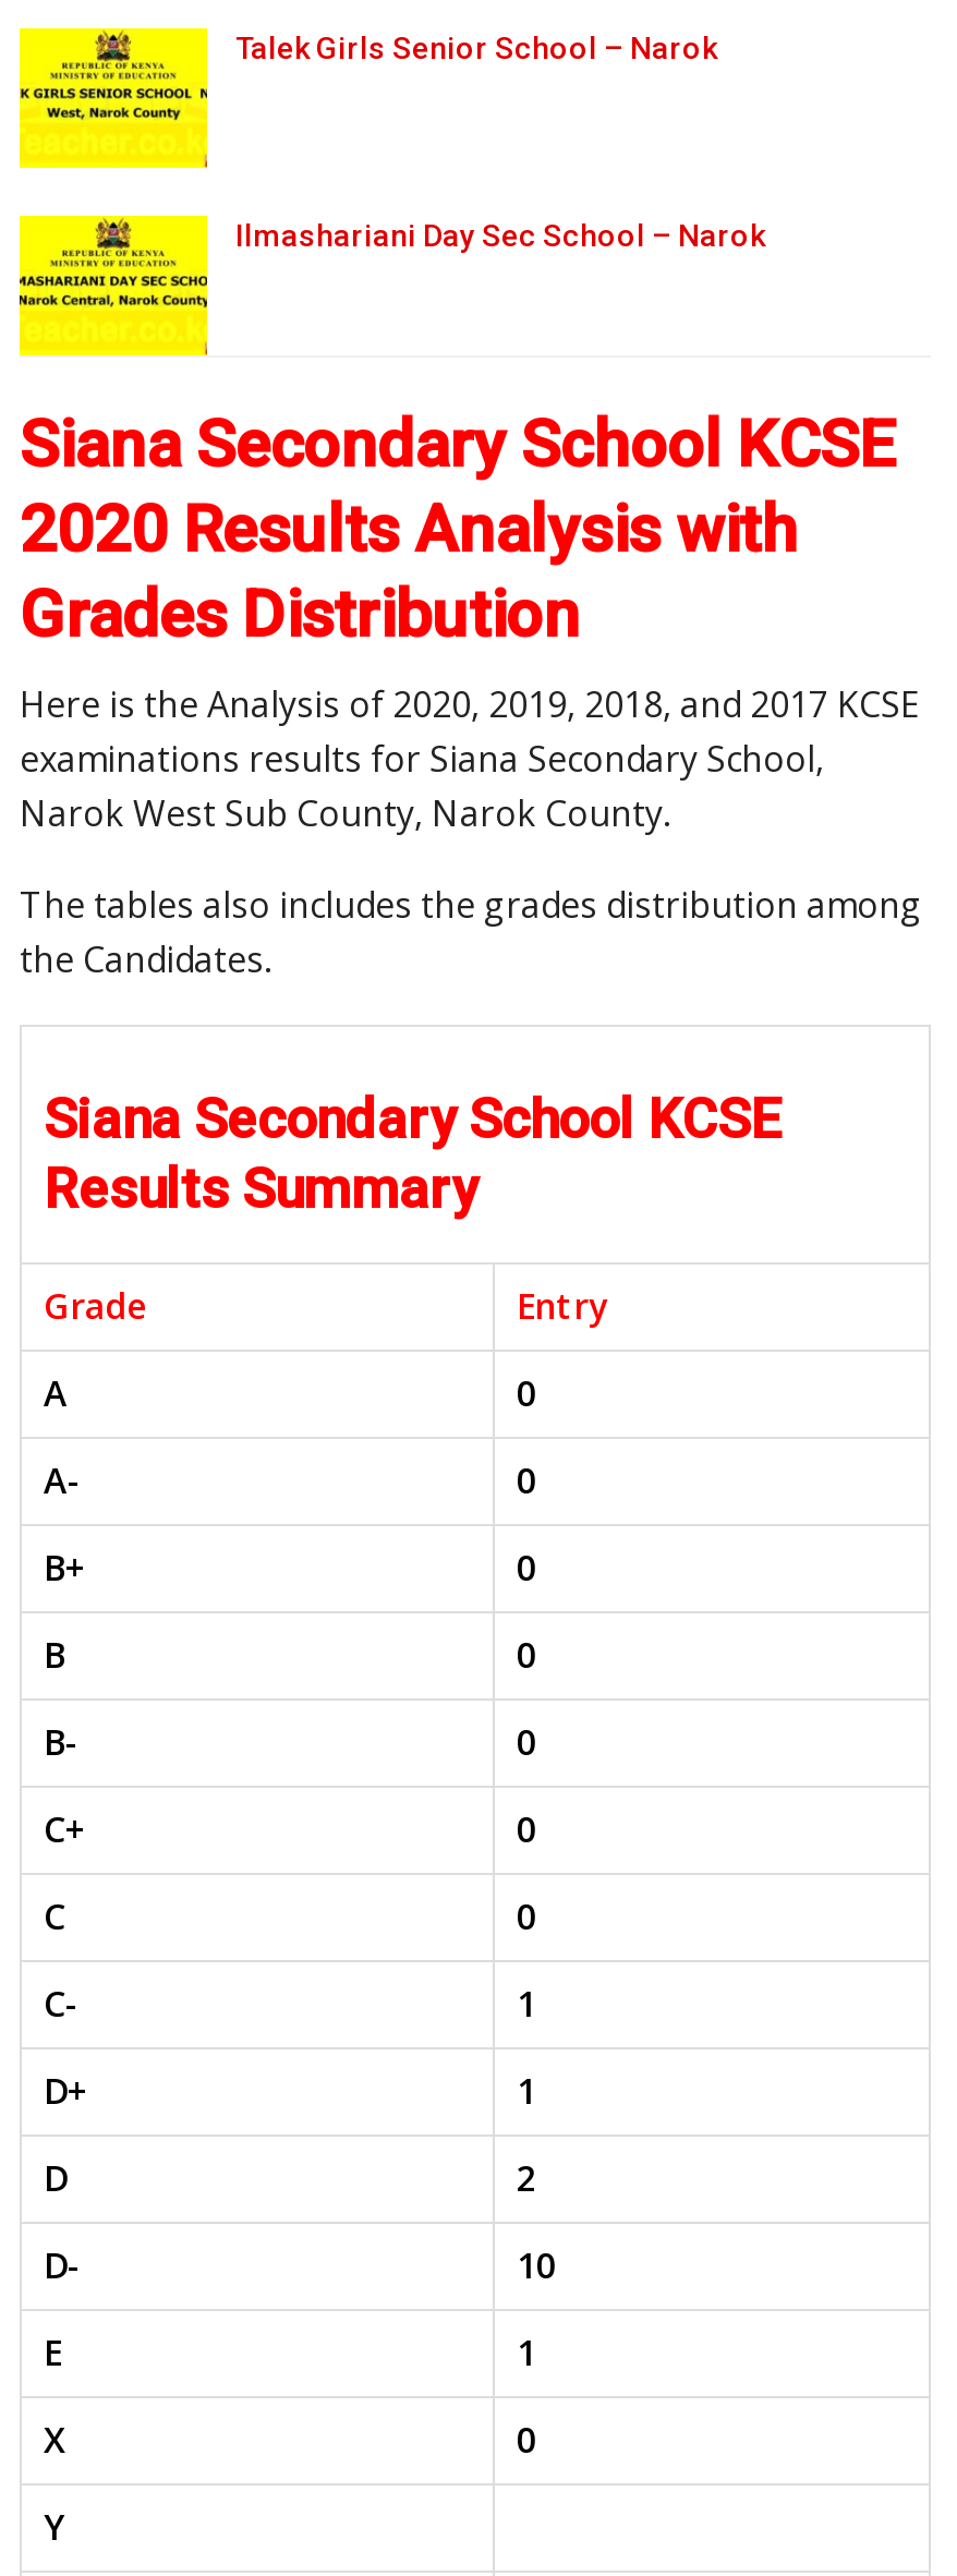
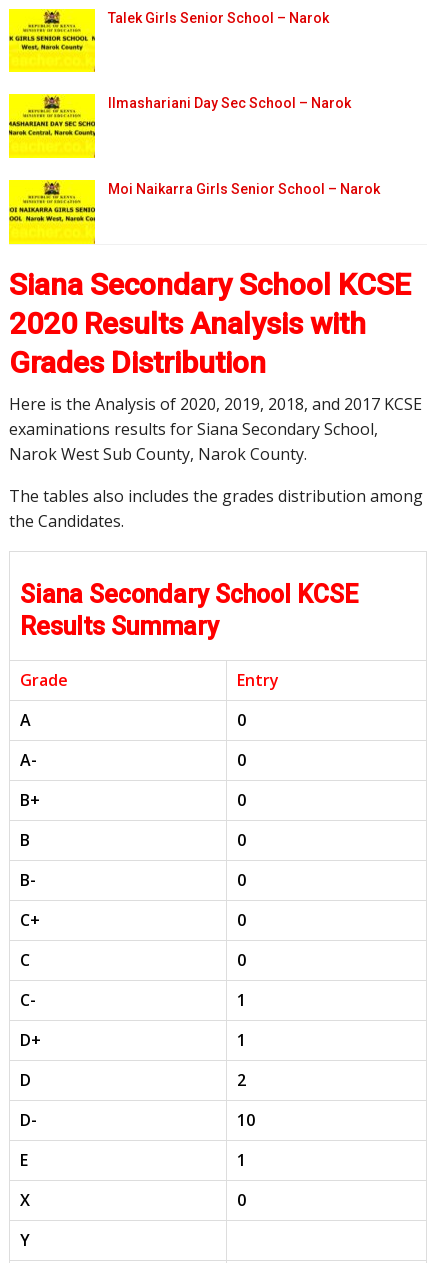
none -> [108,181,380,197] Moi Naikarra Girls Senior School – Narok

